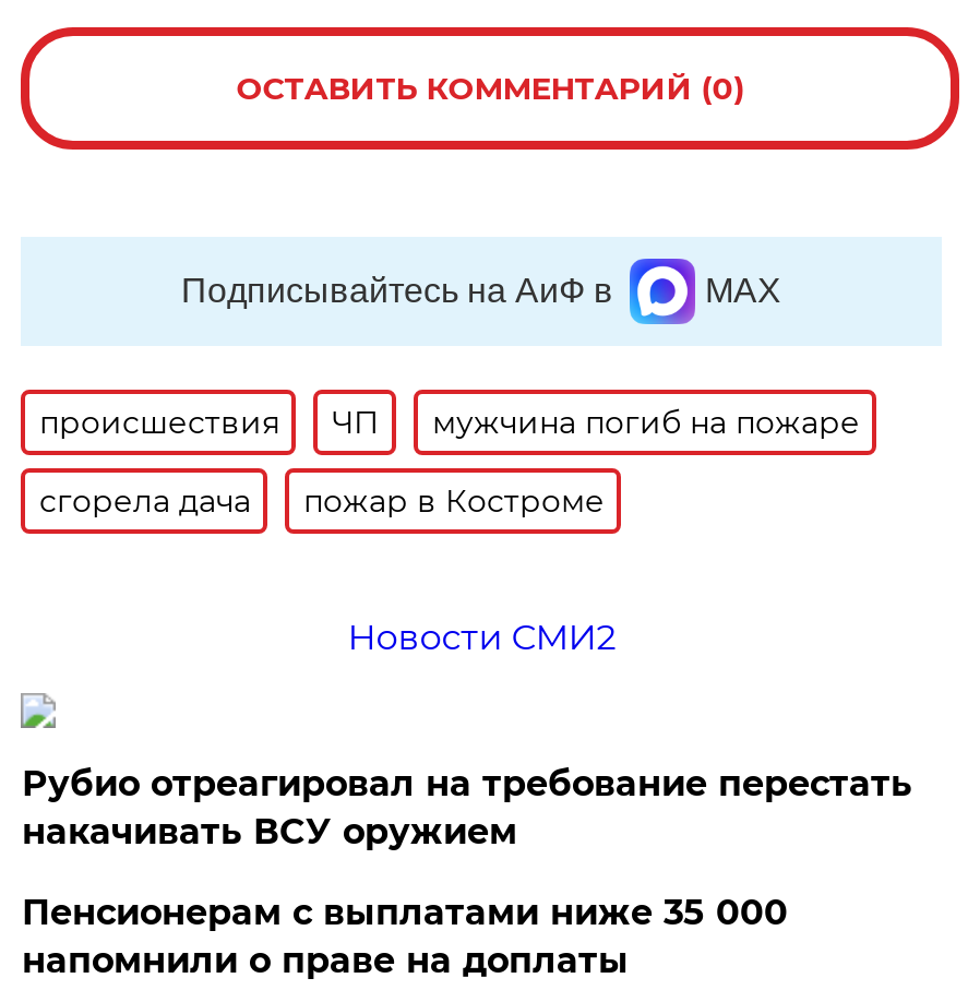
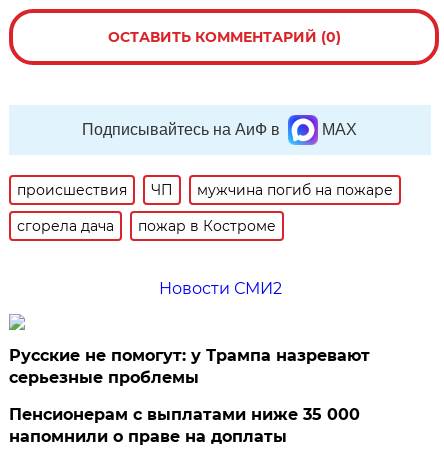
[22,763,912,852] Рубио отреагировал на требование перестать | накачивать ВСУ оружием -> [9,346,370,387] Русские не помогут: у Трампа назревают | серьезные проблемы

